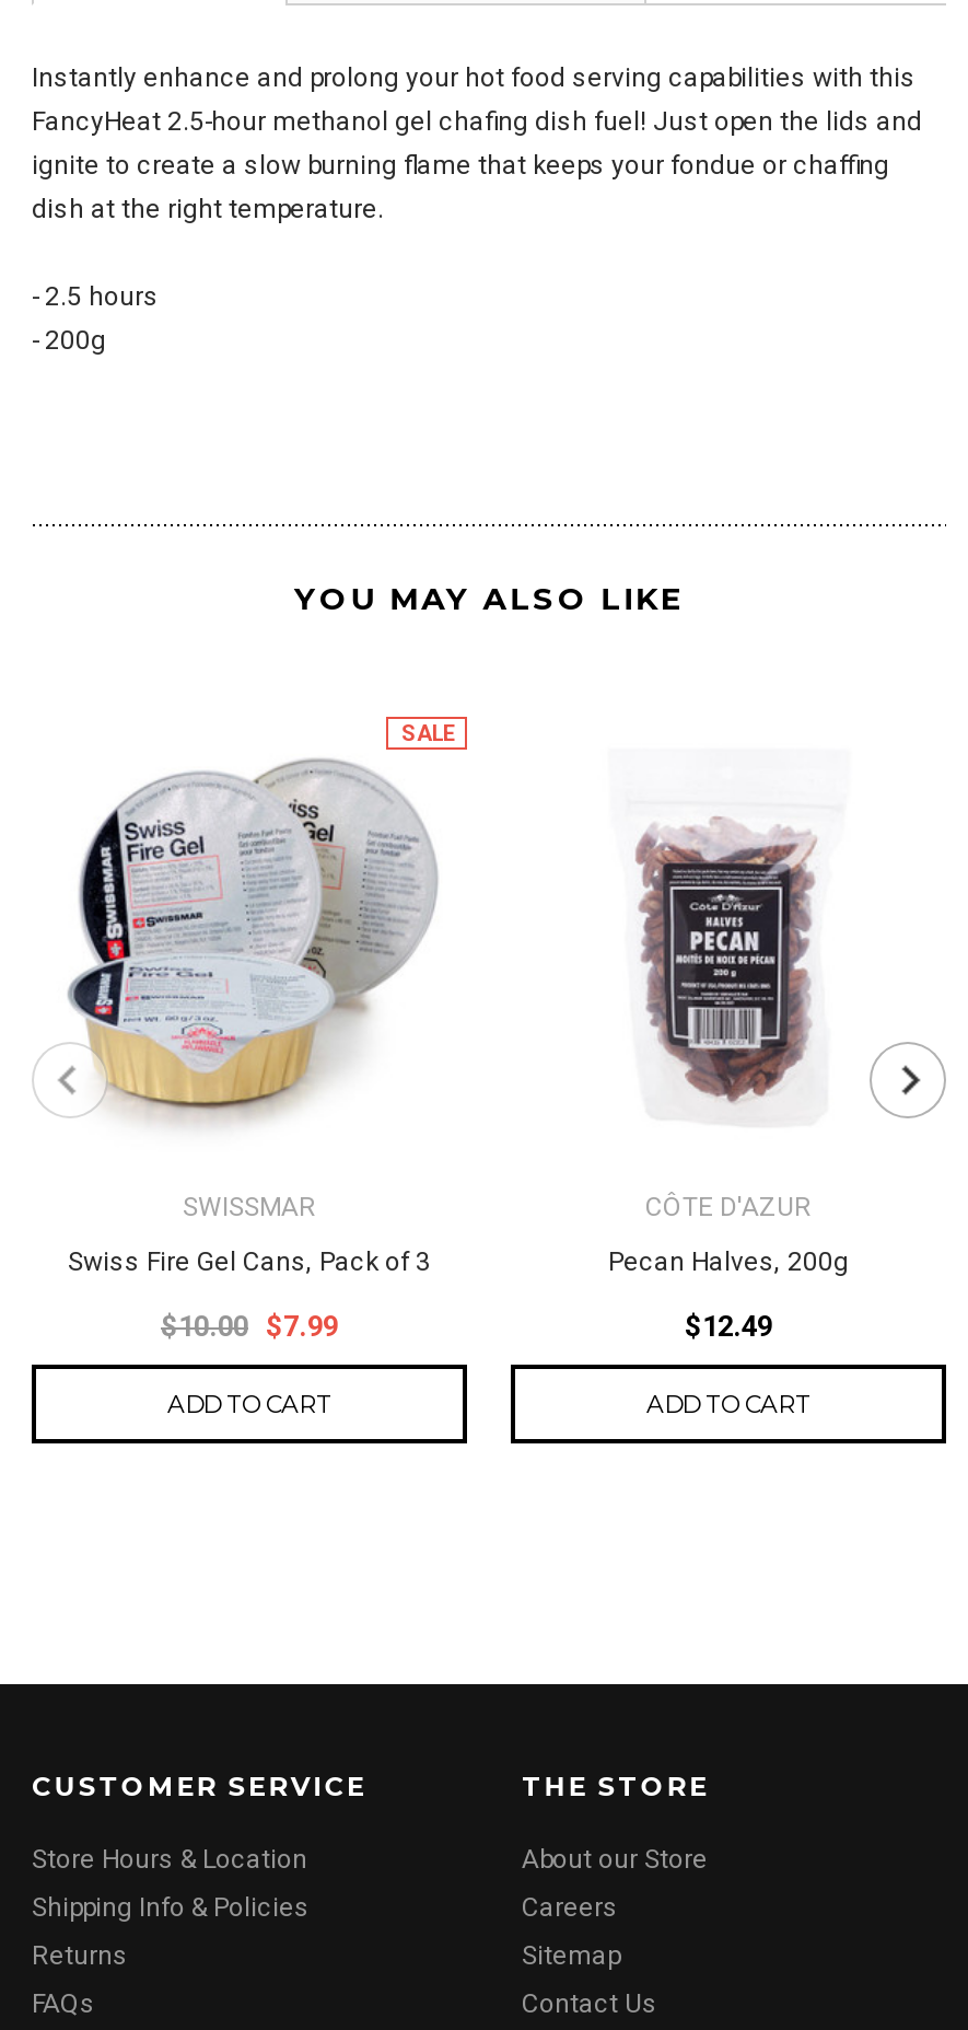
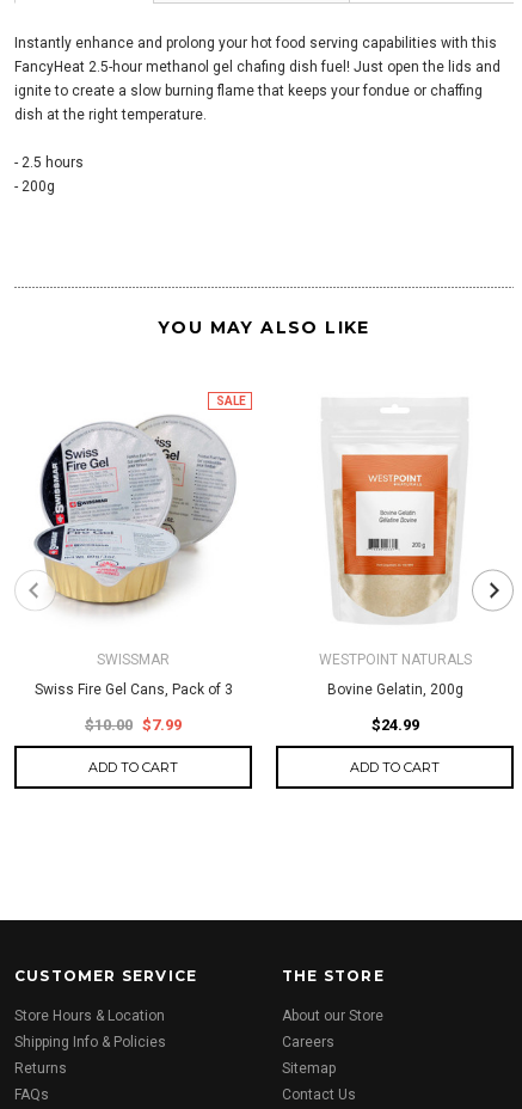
[611,817,845,1222] [image] | CÔTE D'AZUR -> [318,448,471,668] [image] | WESTPOINT NATURALS
[608,1246,849,1277] Pecan Halves, 200g -> [327,681,463,698] Bovine Gelatin, 200g
[685,1309,772,1342] $12.49 -> [371,716,419,734] $24.99

